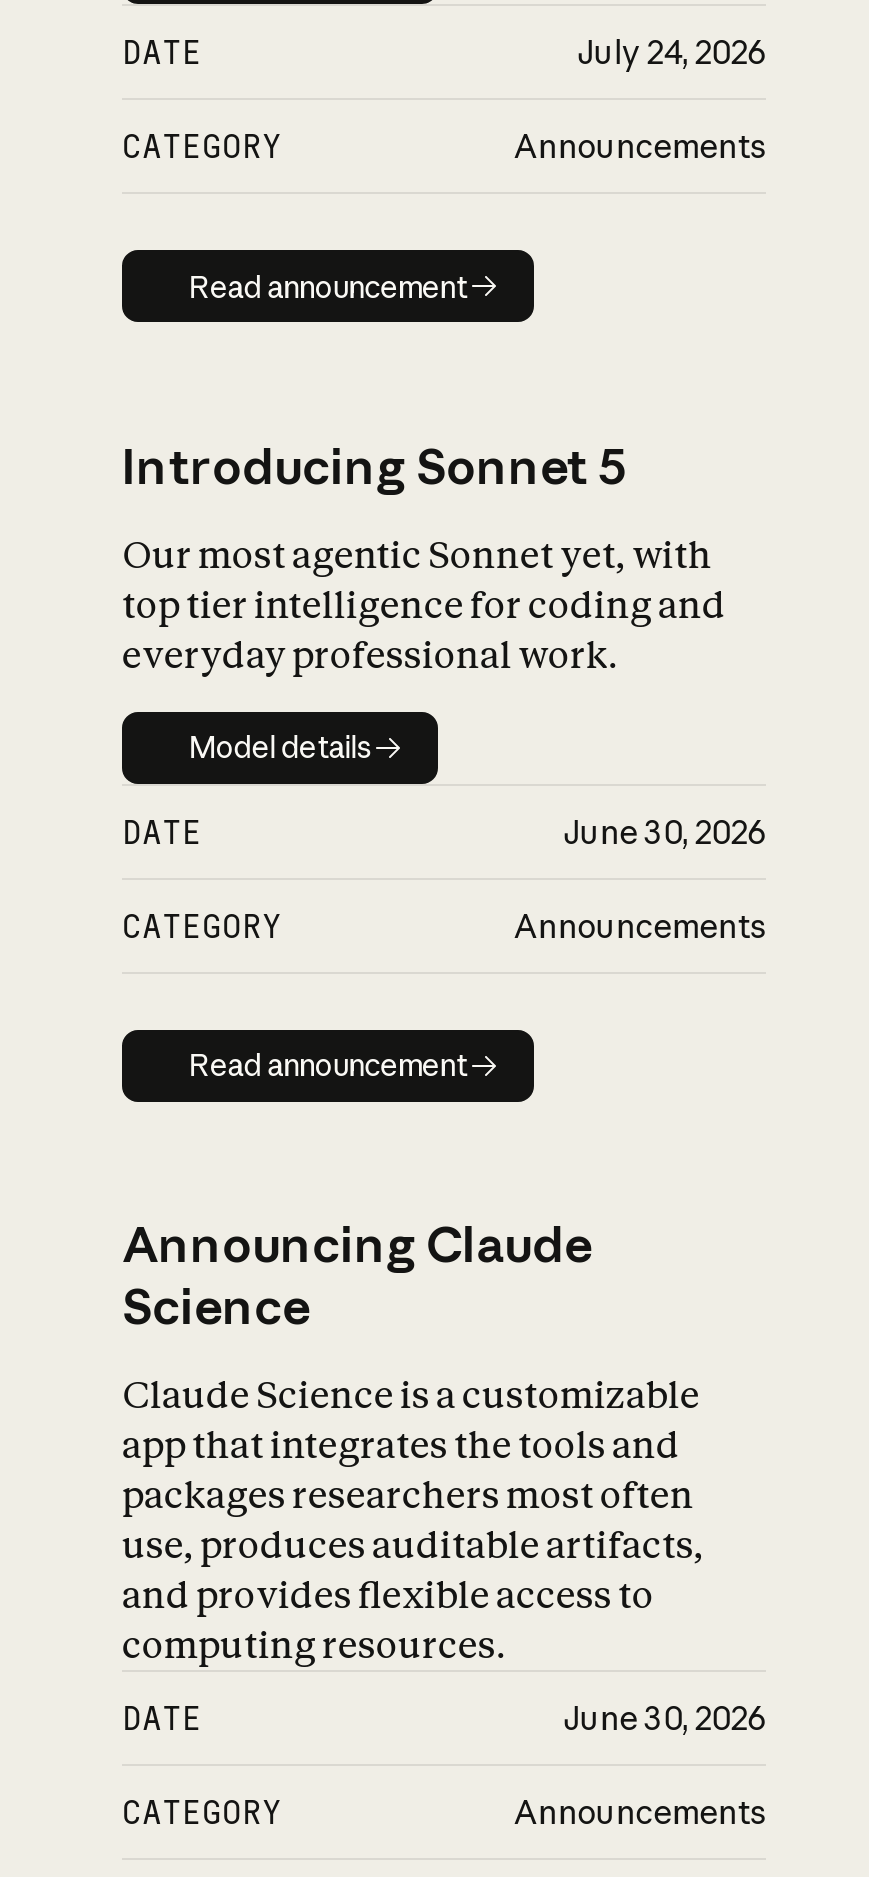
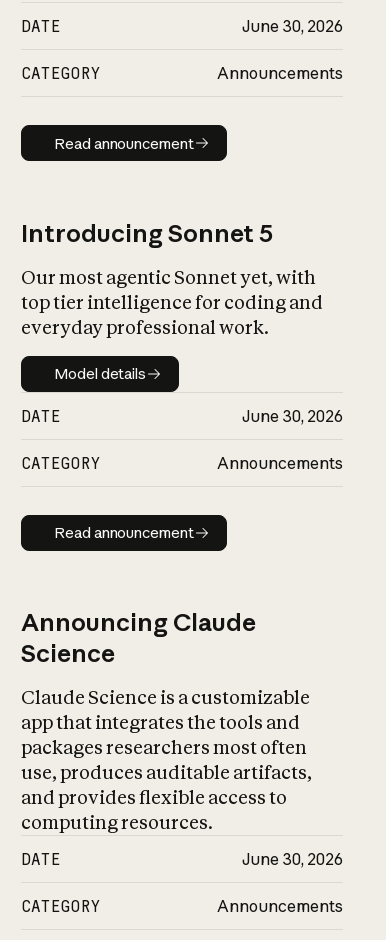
[578,32,766,72] July 24, 2026 -> [242,16,343,36] June 30, 2026

